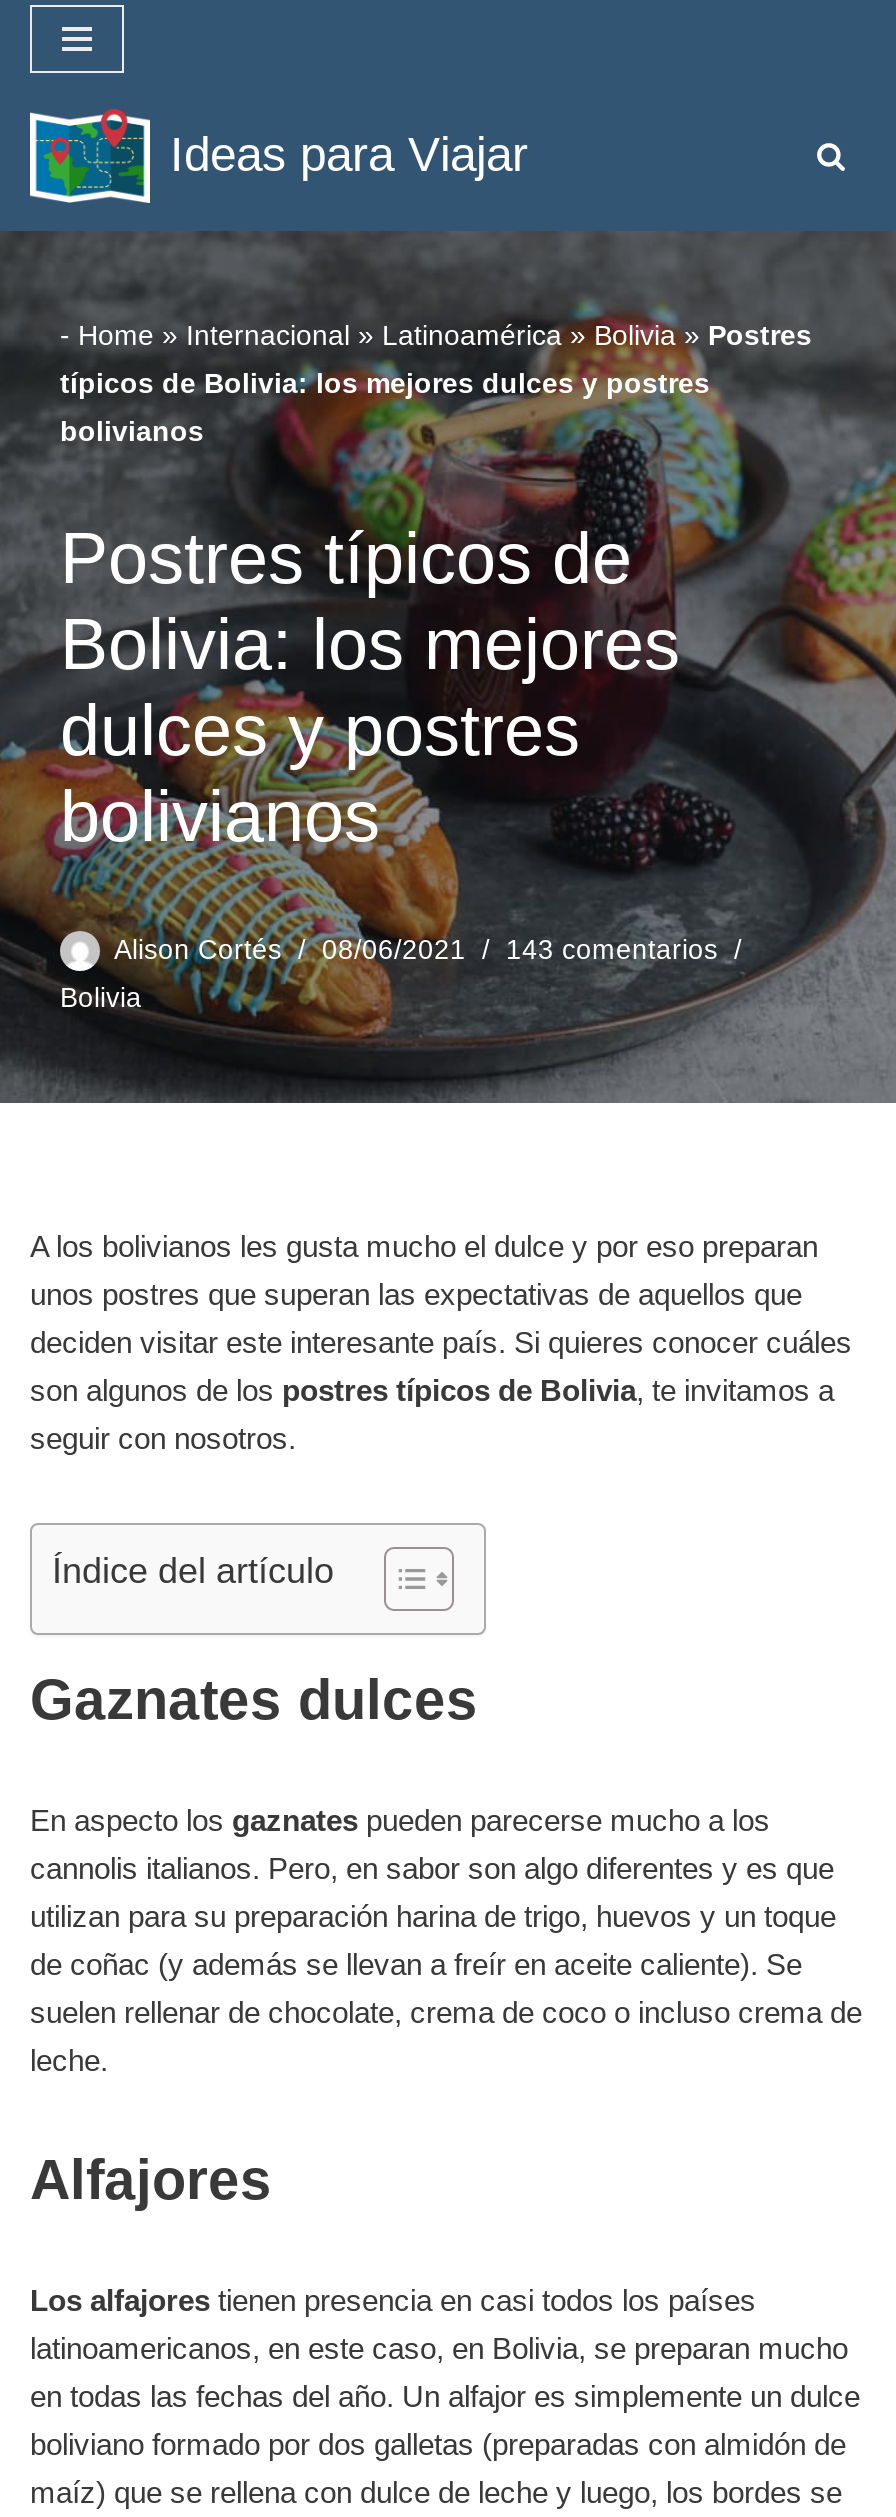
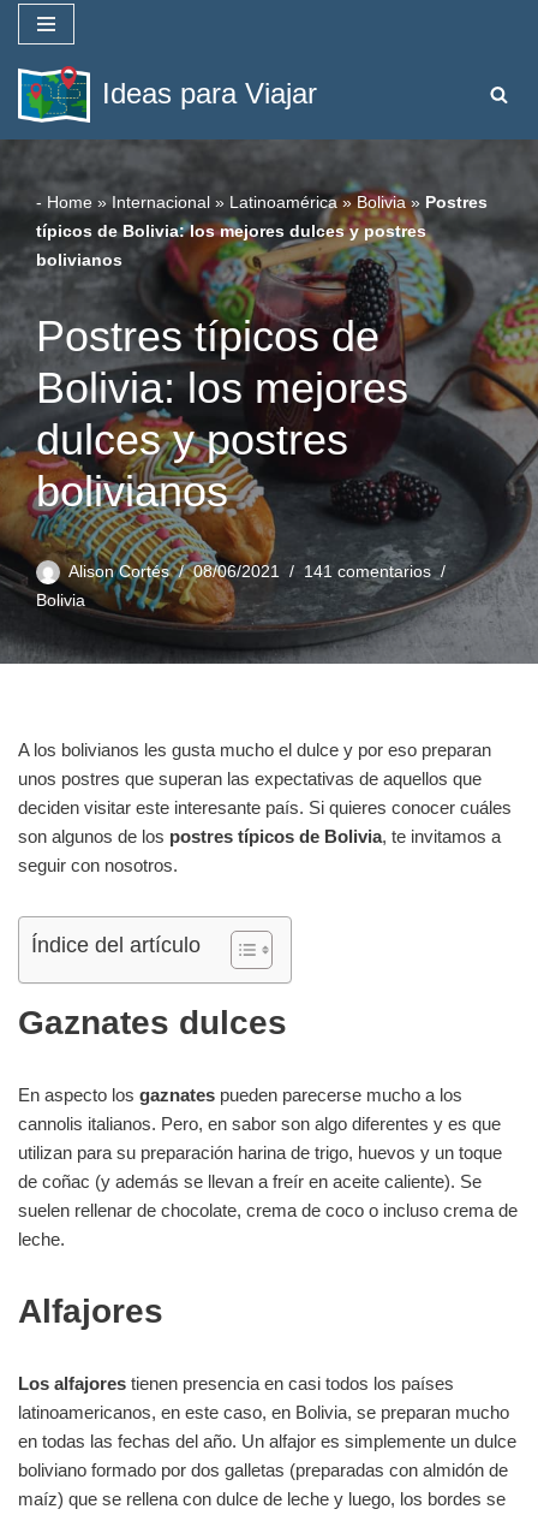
[114,935,718,965] Alison Cortés 08/06/2021 143 comentarios -> [68,562,431,581] Alison Cortés 08/06/2021 141 comentarios

